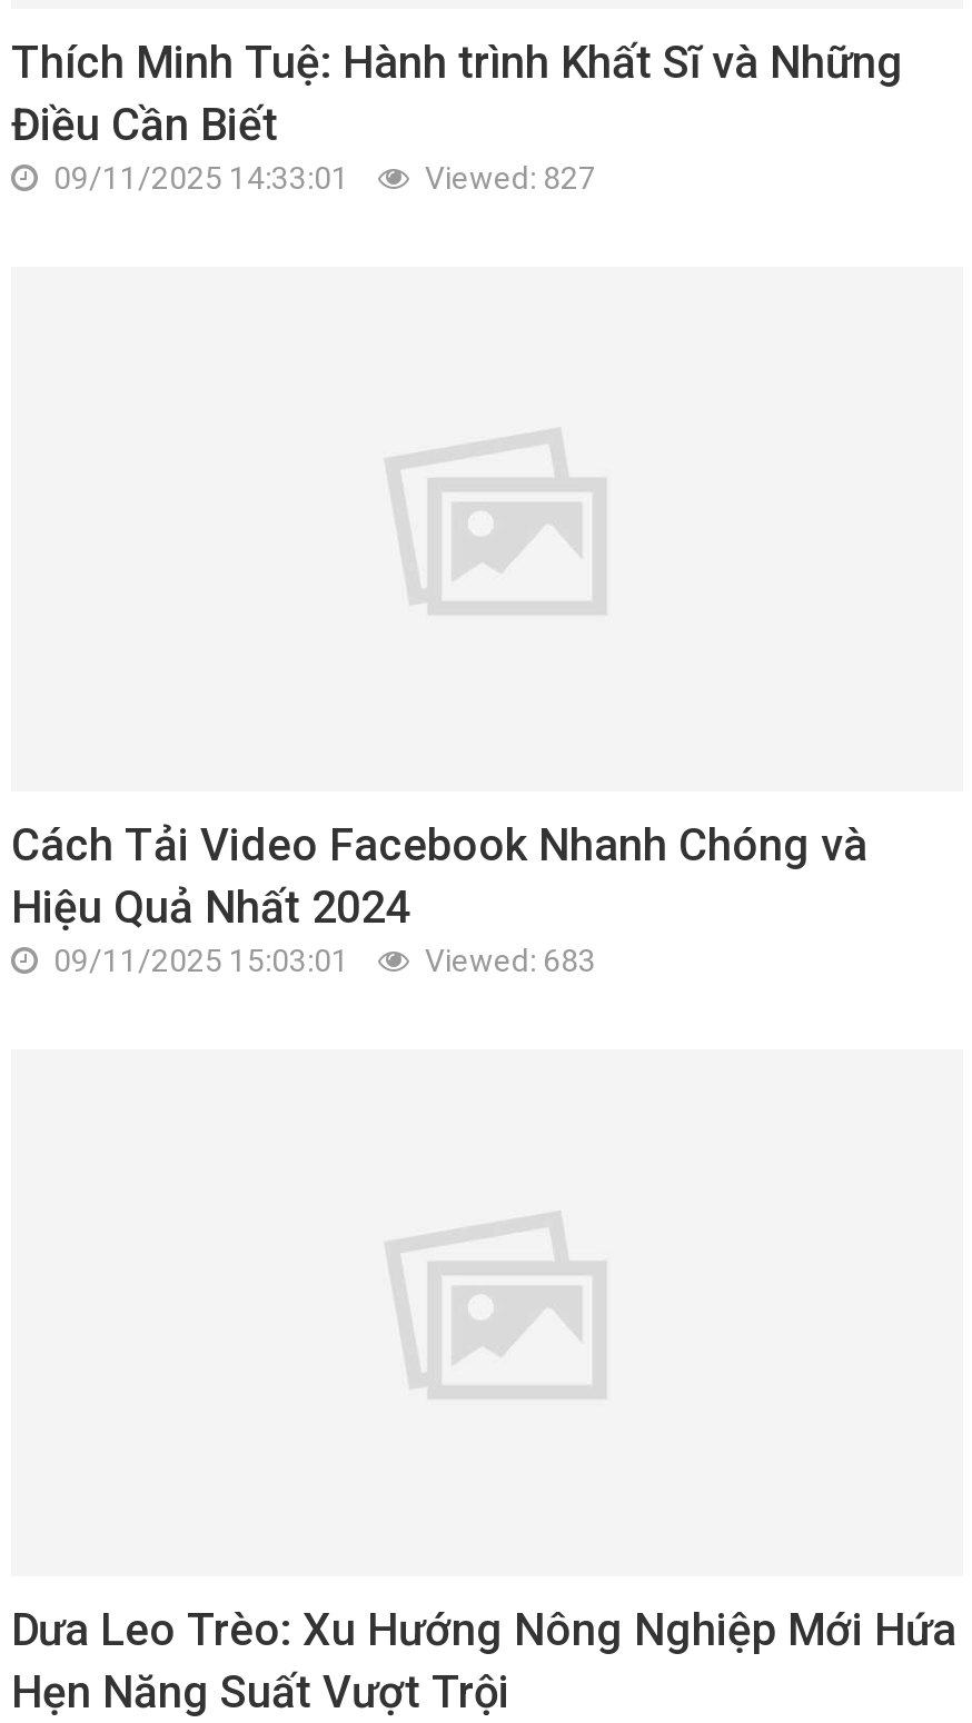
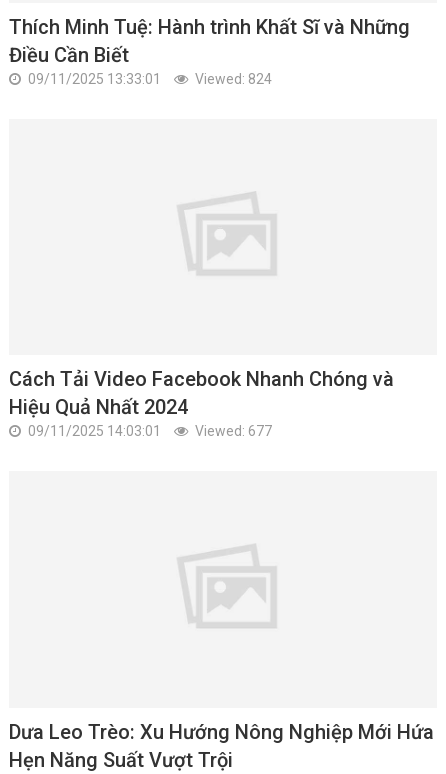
[47,160,349,196] 09/11/2025 14:33:01 -> [25,71,161,87] 09/11/2025 13:33:01
[418,160,596,196] Viewed: 827 -> [192,71,272,87] Viewed: 824
[47,943,349,979] 09/11/2025 15:03:01 -> [25,423,161,439] 09/11/2025 14:03:01
[418,943,596,979] Viewed: 683 -> [192,423,272,439] Viewed: 677

